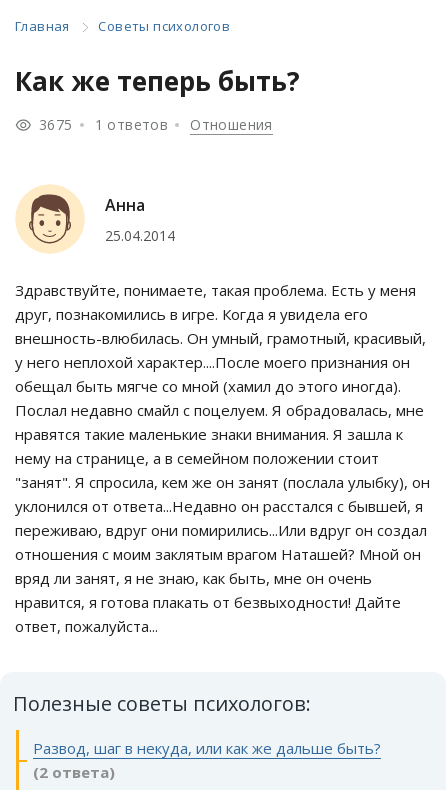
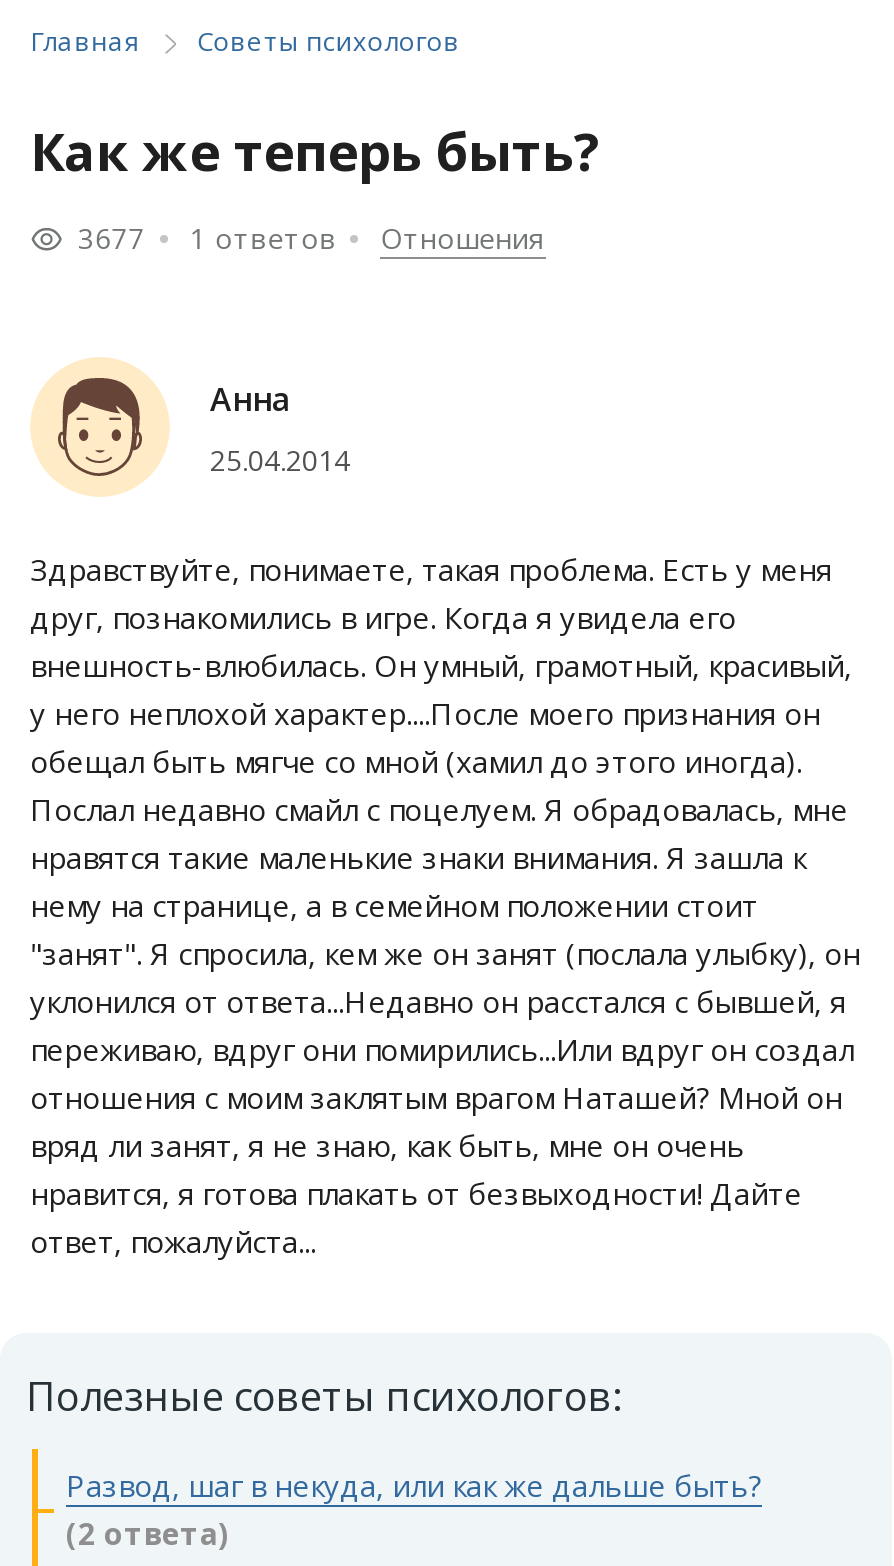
[39,115,273,134] 3675 1 ответов Отношения -> [78,220,546,258] 3677 1 ответов Отношения

